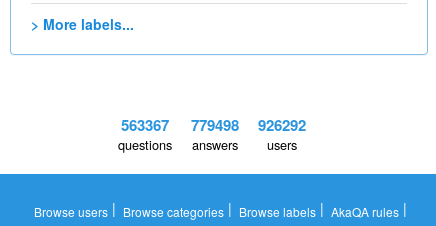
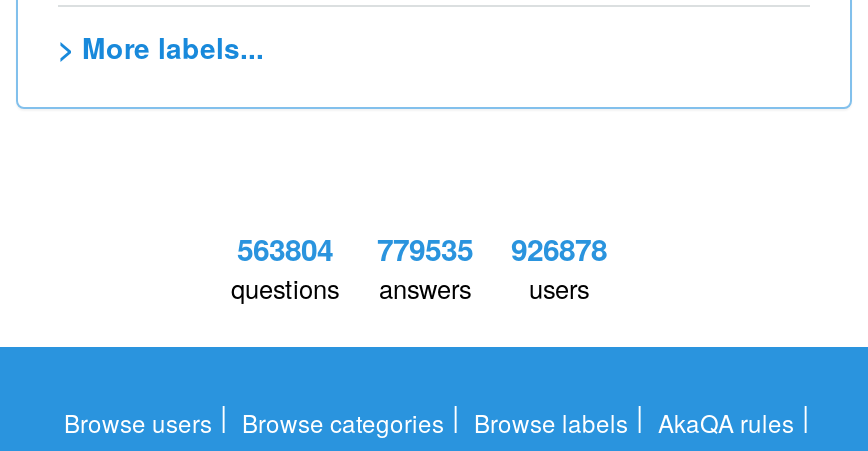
[120,114,168,136] 563367 -> [237,227,333,271] 563804
[190,114,238,136] 779498 -> [377,227,473,271] 779535
[257,114,305,136] 926292 -> [511,227,607,271] 926878

